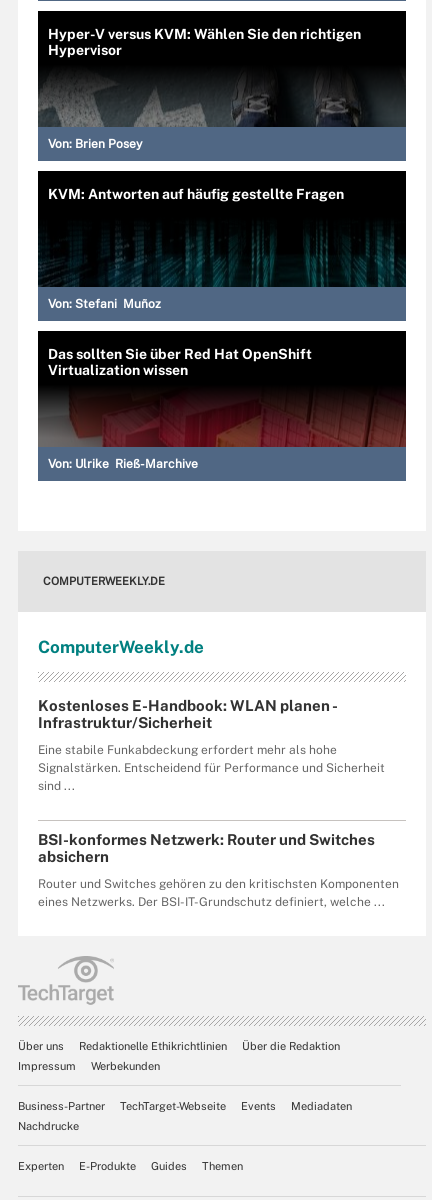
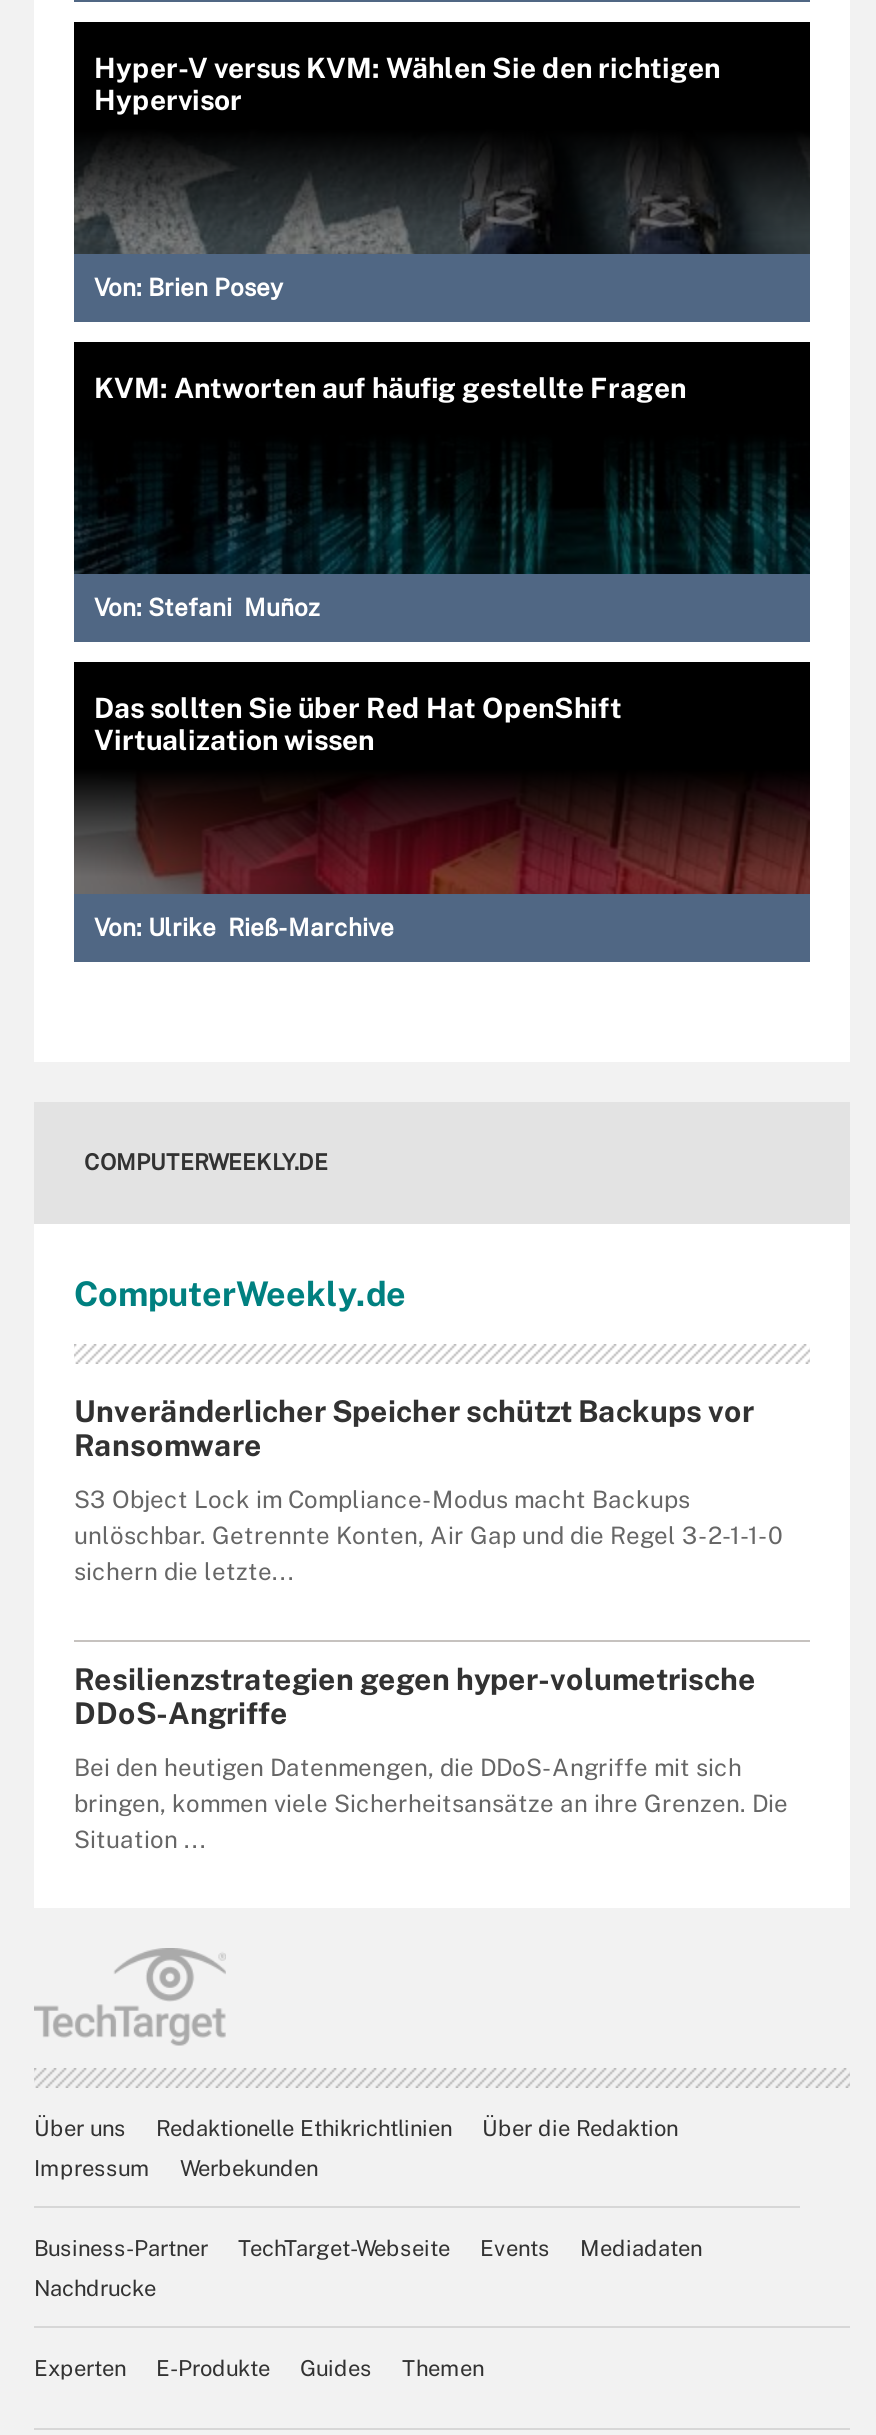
[38,696,337,730] Kostenloses E-Handbook: WLAN planen - | Infrastruktur/Sicherheit -> [74,1393,754,1461] Unveränderlicher Speicher schützt Backups vor | Ransomware
[38,742,385,792] Eine stabile Funkabdeckung erfordert mehr als hohe | Signalstärken. Entscheidend für Performance und Sicherheit | sind ... -> [74,1485,782,1585] S3 Object Lock im Compliance-Modus macht Backups | unlöschbar. Getrennte Konten, Air Gap und die Regel 3-2-1-1-0 | sichern die letzte...
[38,830,375,864] BSI-konformes Netzwerk: Router und Switches | absichern -> [74,1661,756,1729] Resilienzstrategien gegen hyper-volumetrische | DDoS-Angriffe
[38,876,399,908] Router und Switches gehören zu den kritischsten Komponenten | eines Netzwerks. Der BSI-IT-Grundschutz definiert, welche ... -> [74,1753,788,1853] Bei den heutigen Datenmengen, die DDoS-Angriffe mit sich | bringen, kommen viele Sicherheitsansätze an ihre Grenzen. Die | Situation ...

